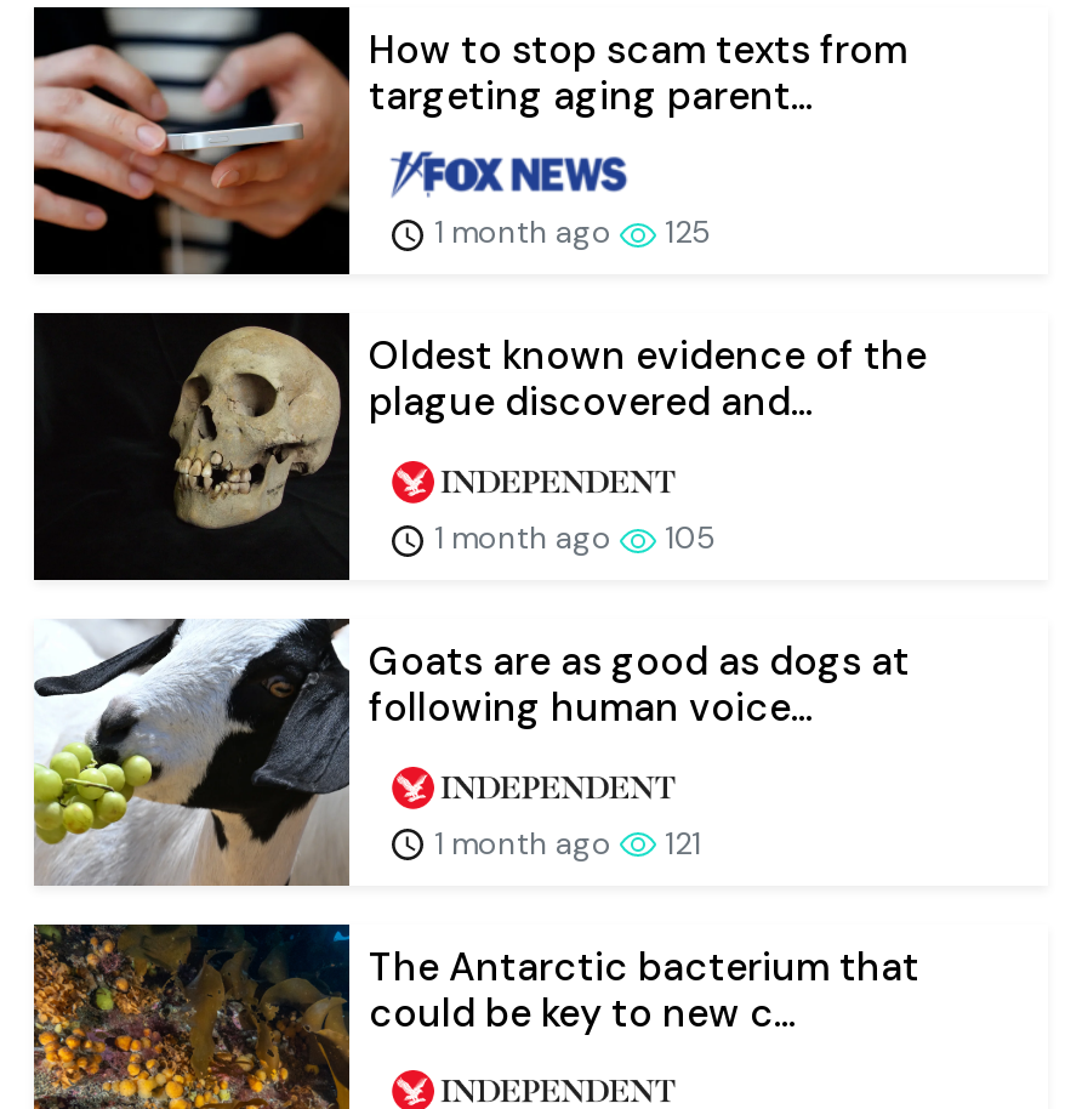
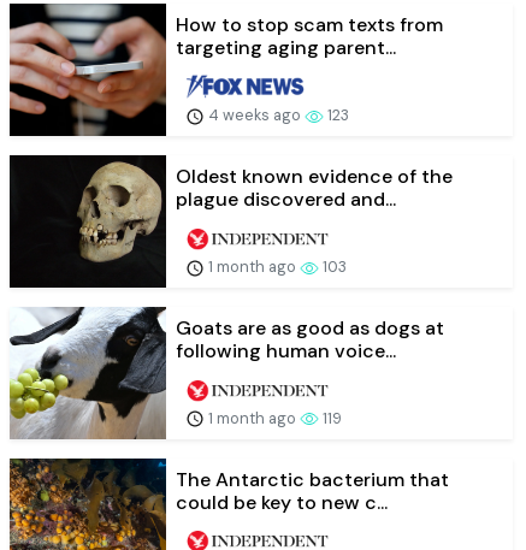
[427,211,619,253] 1 month ago -> [205,105,305,125] 4 weeks ago
[657,211,711,253] 125 -> [324,105,349,125] 123
[427,517,716,558] 1 month ago 105 -> [205,256,347,277] 1 month ago 103
[427,822,701,863] 1 month ago 121 -> [205,408,342,428] 1 month ago 119

